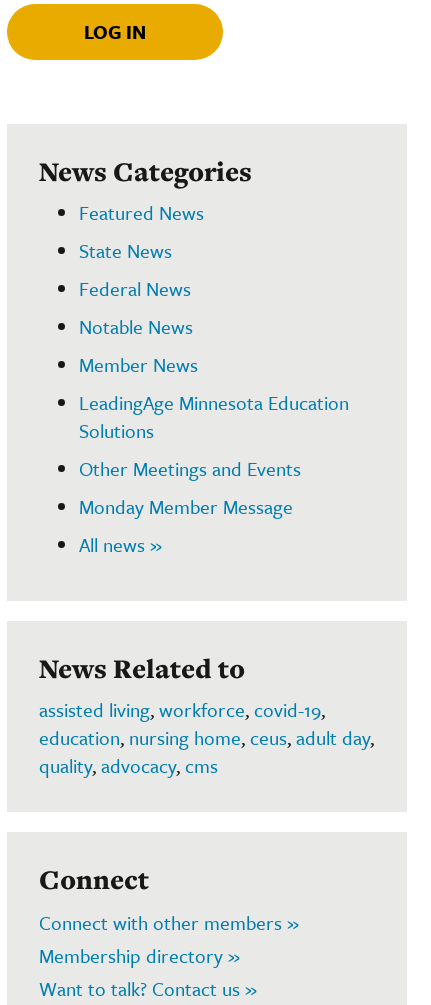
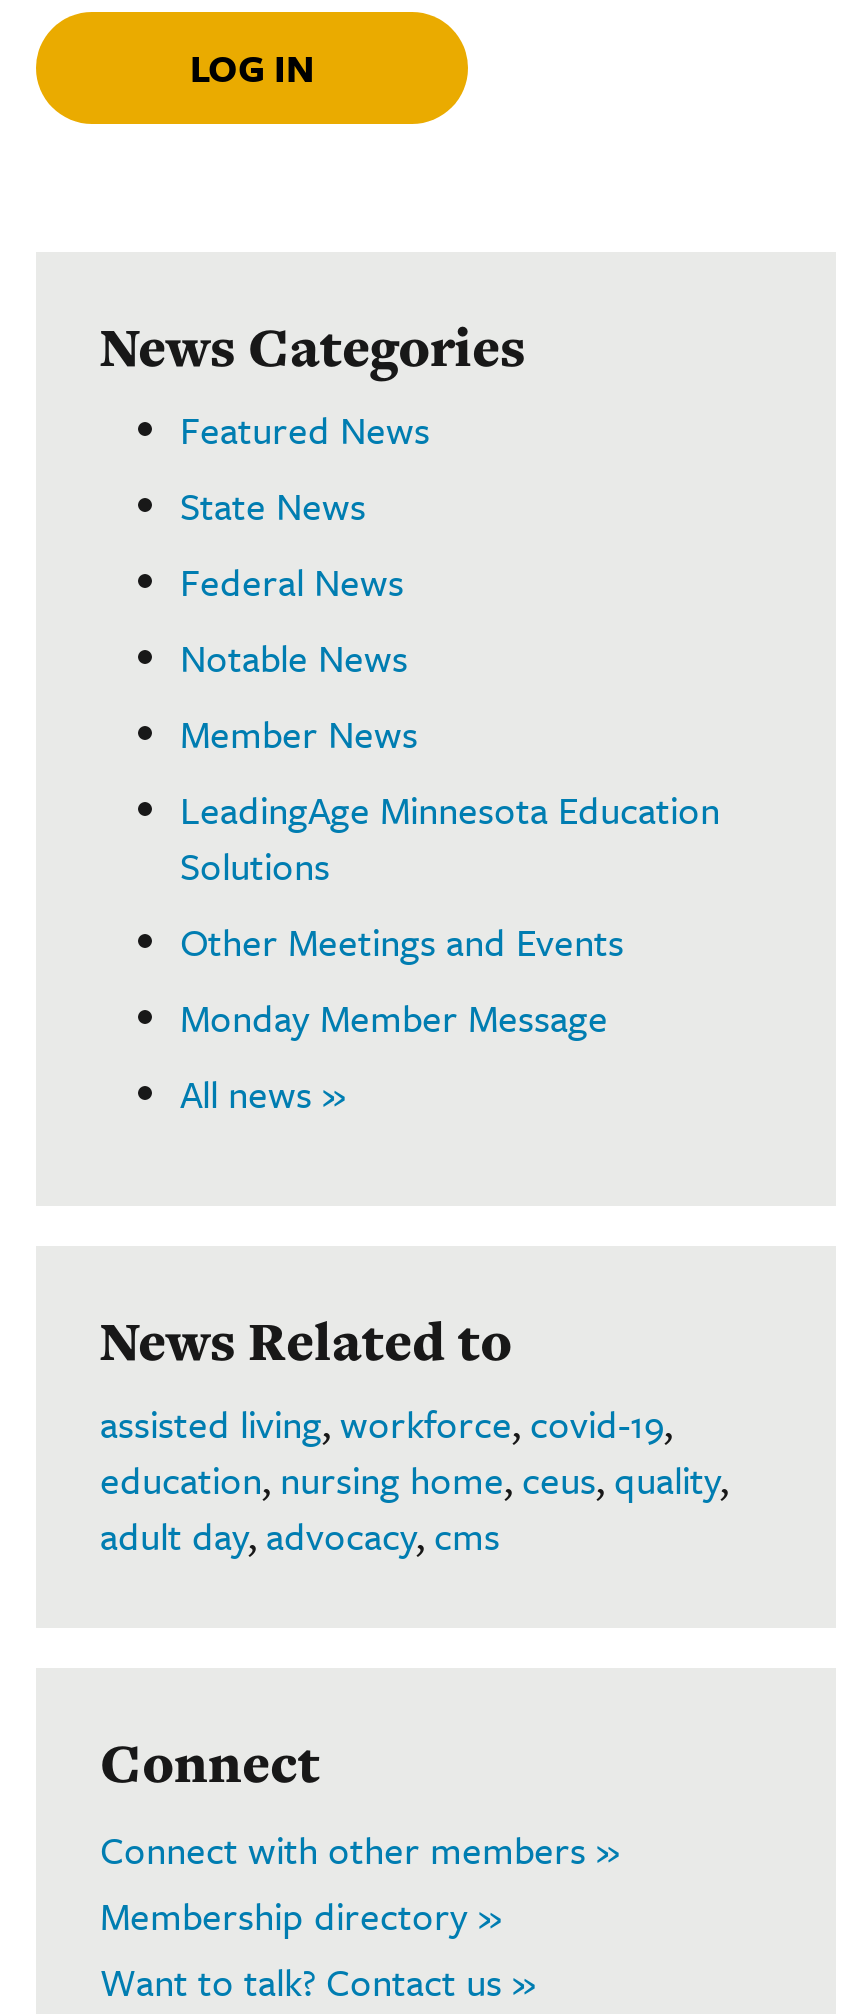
[39,724,374,779] education, nursing home, ceus, adult day, | quality, advocacy, cms -> [100,1451,728,1561] education, nursing home, ceus, quality, | adult day, advocacy, cms

